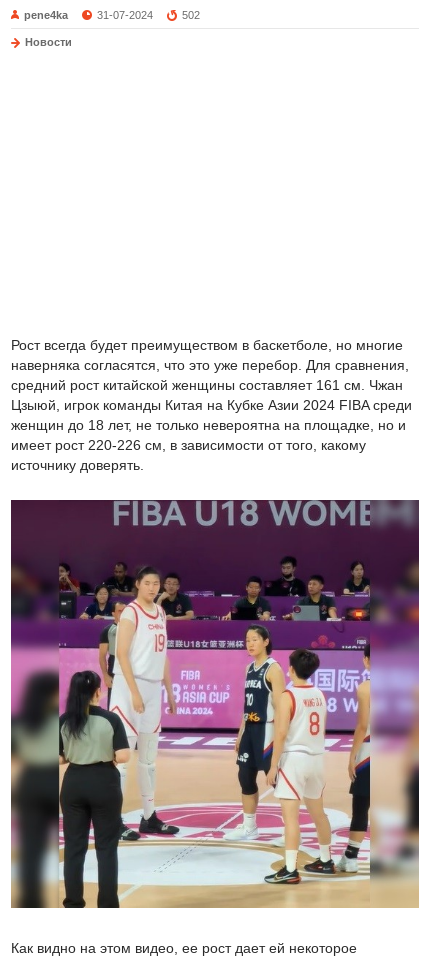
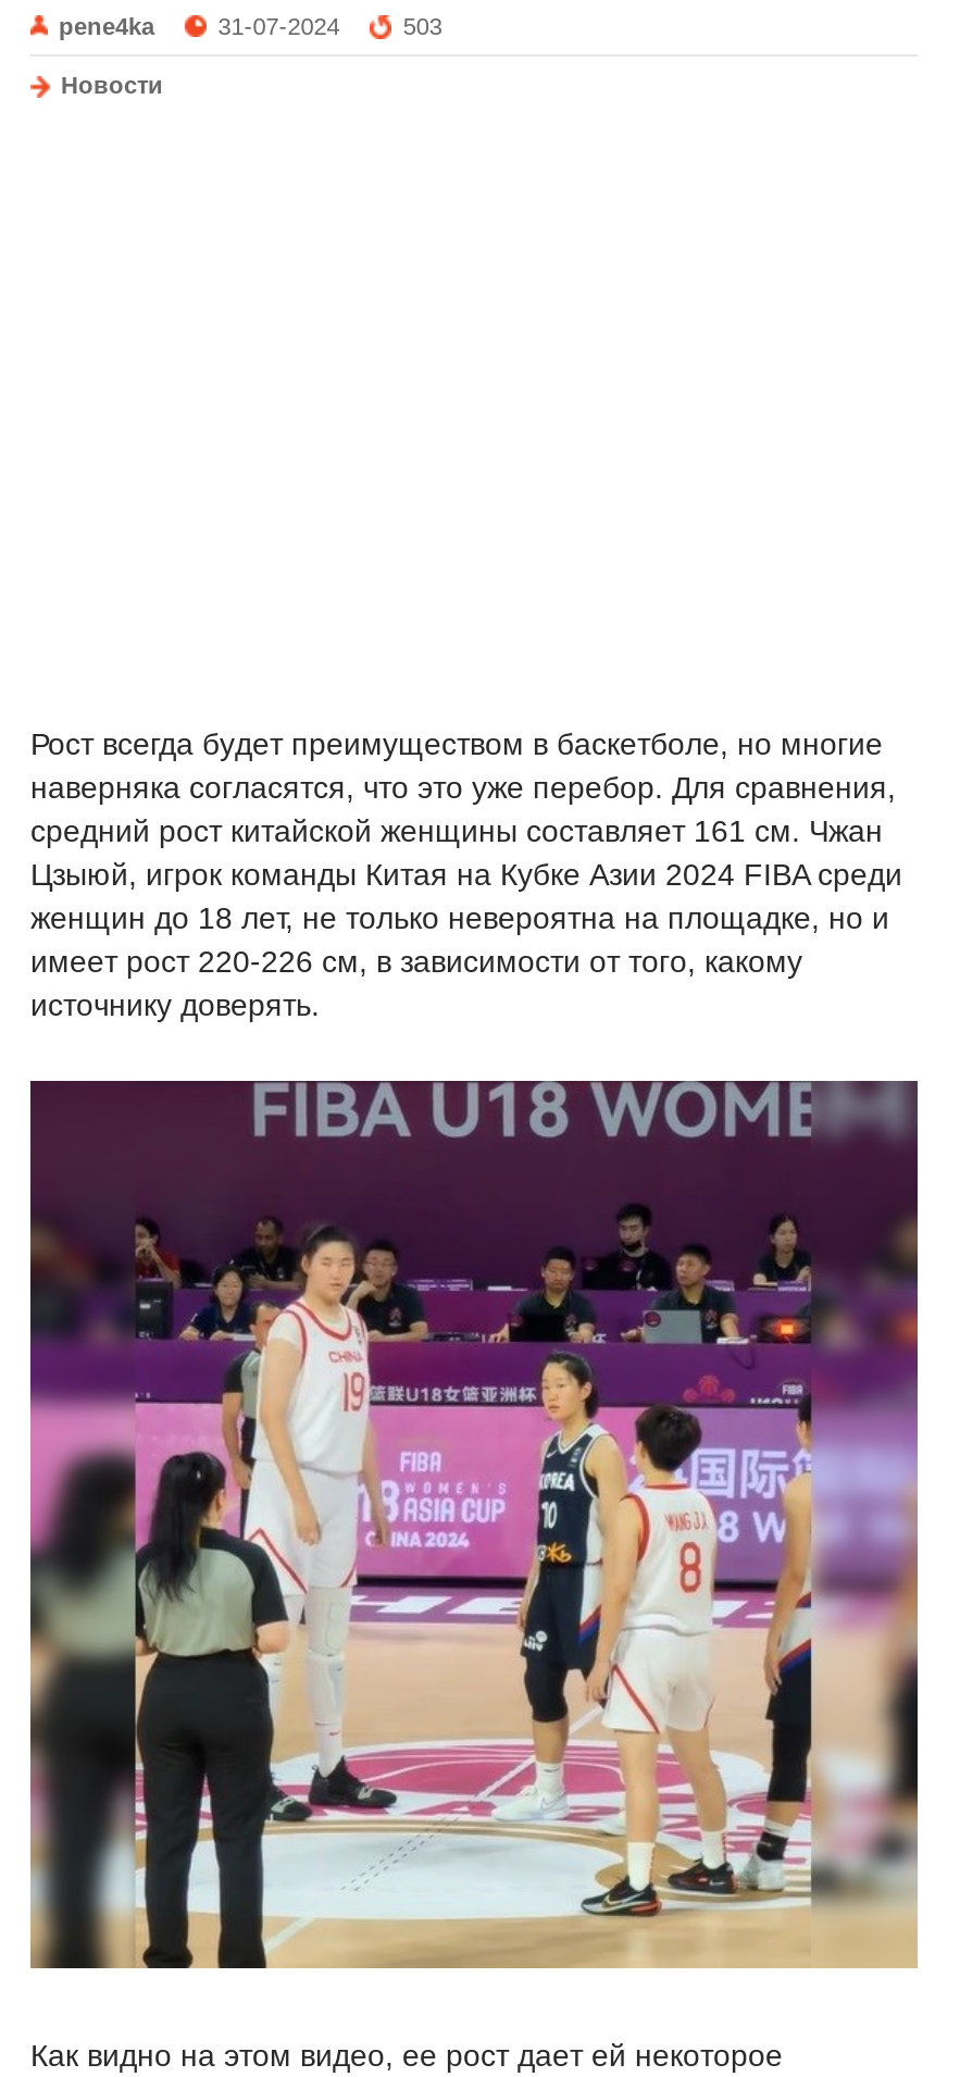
[182,9,200,21] 502 -> [403,13,442,39] 503

